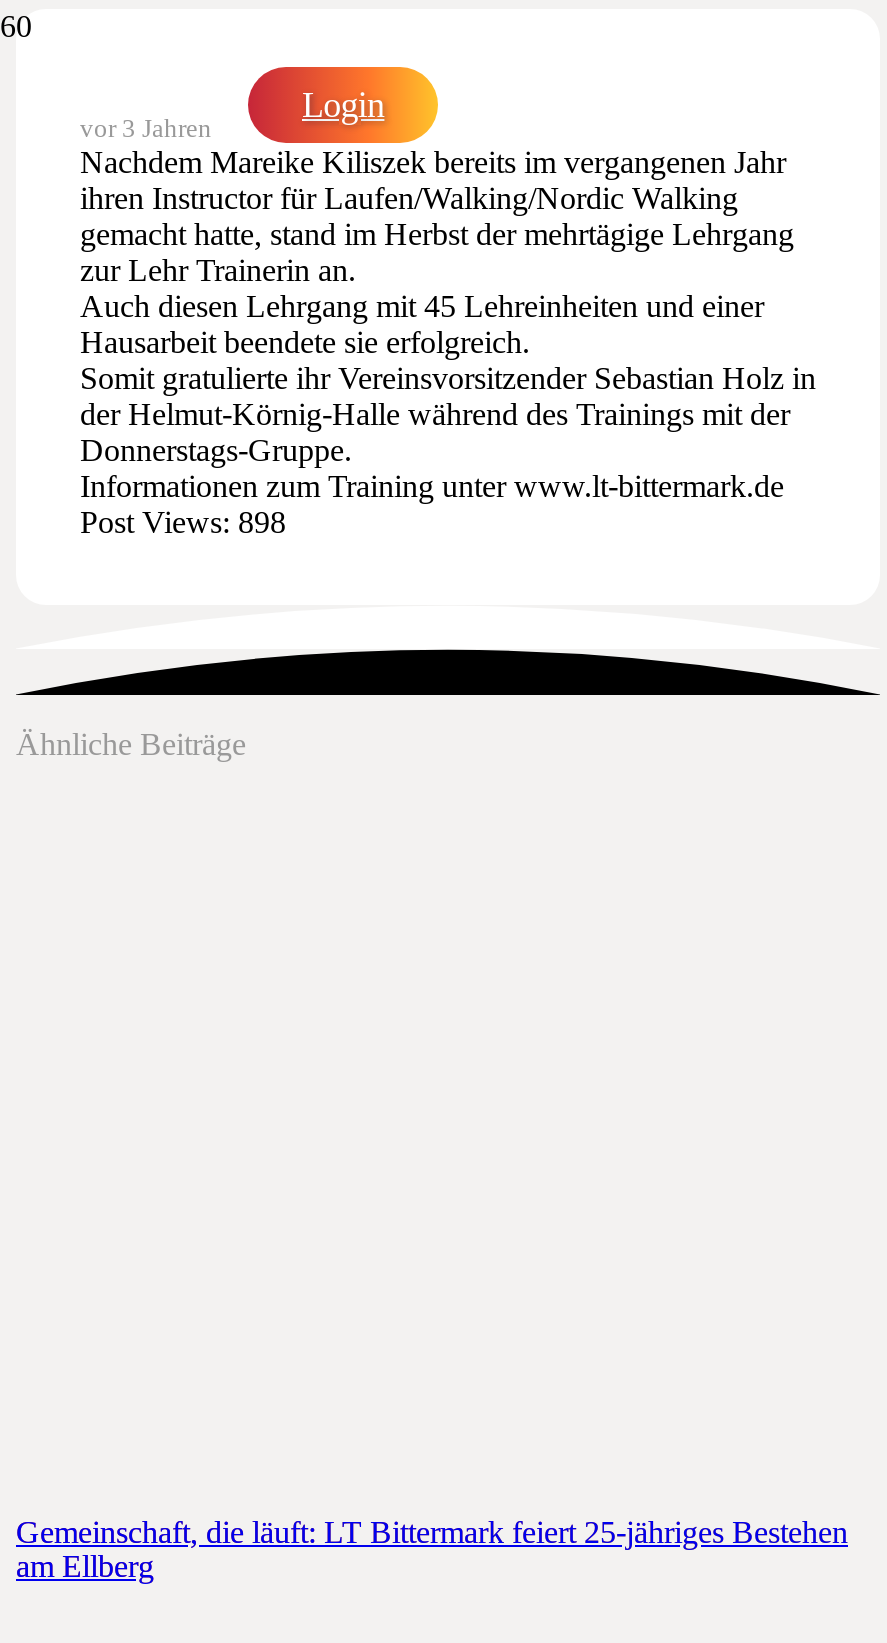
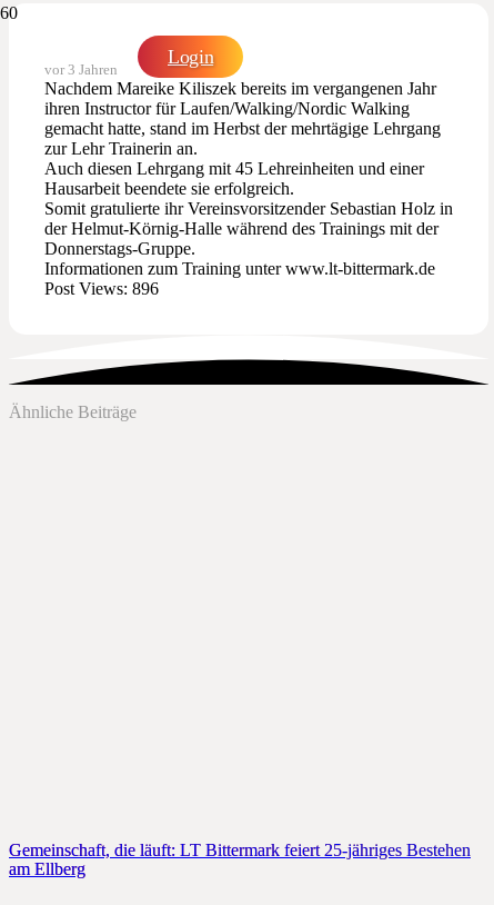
[80,505,286,539] Post Views: 898 -> [44,279,159,298] Post Views: 896

